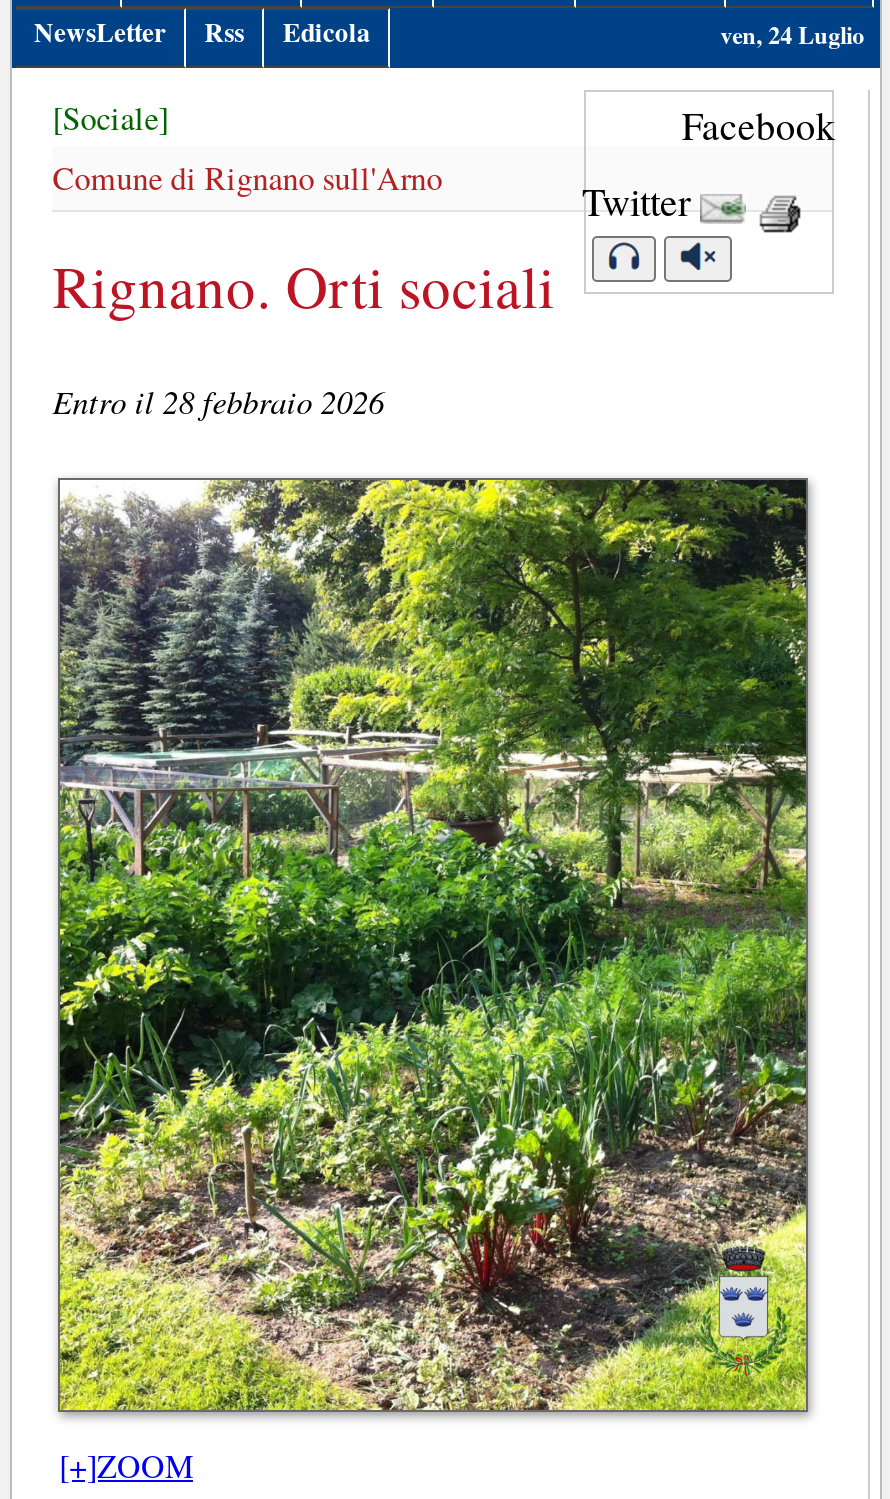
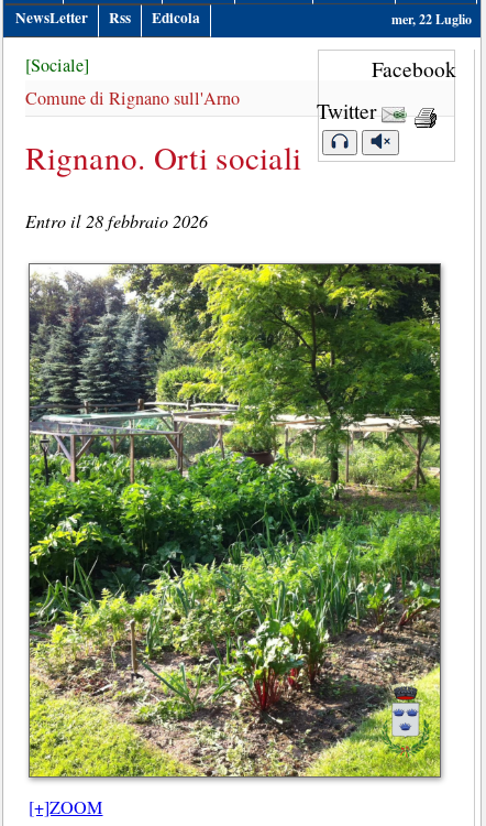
[720,19,864,53] ven, 24 Luglio -> [392,10,472,29] mer, 22 Luglio

